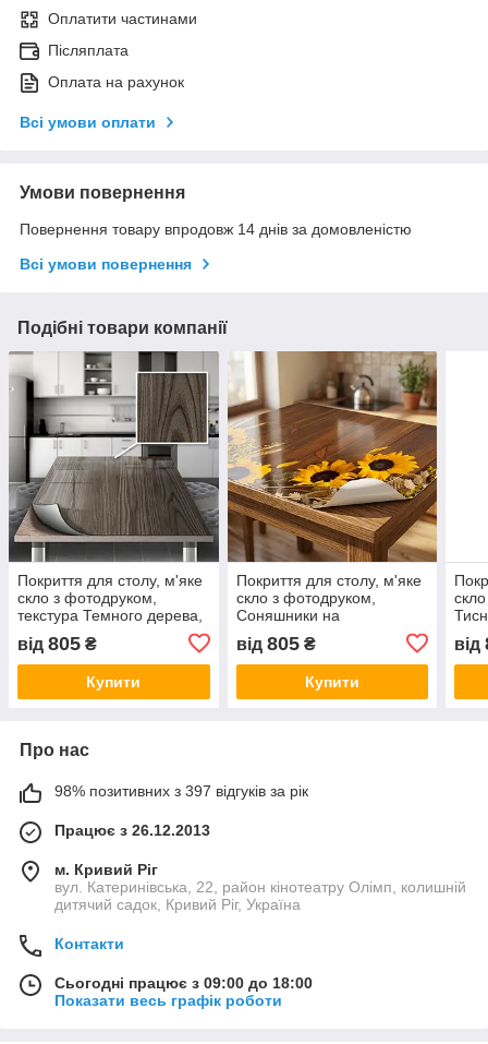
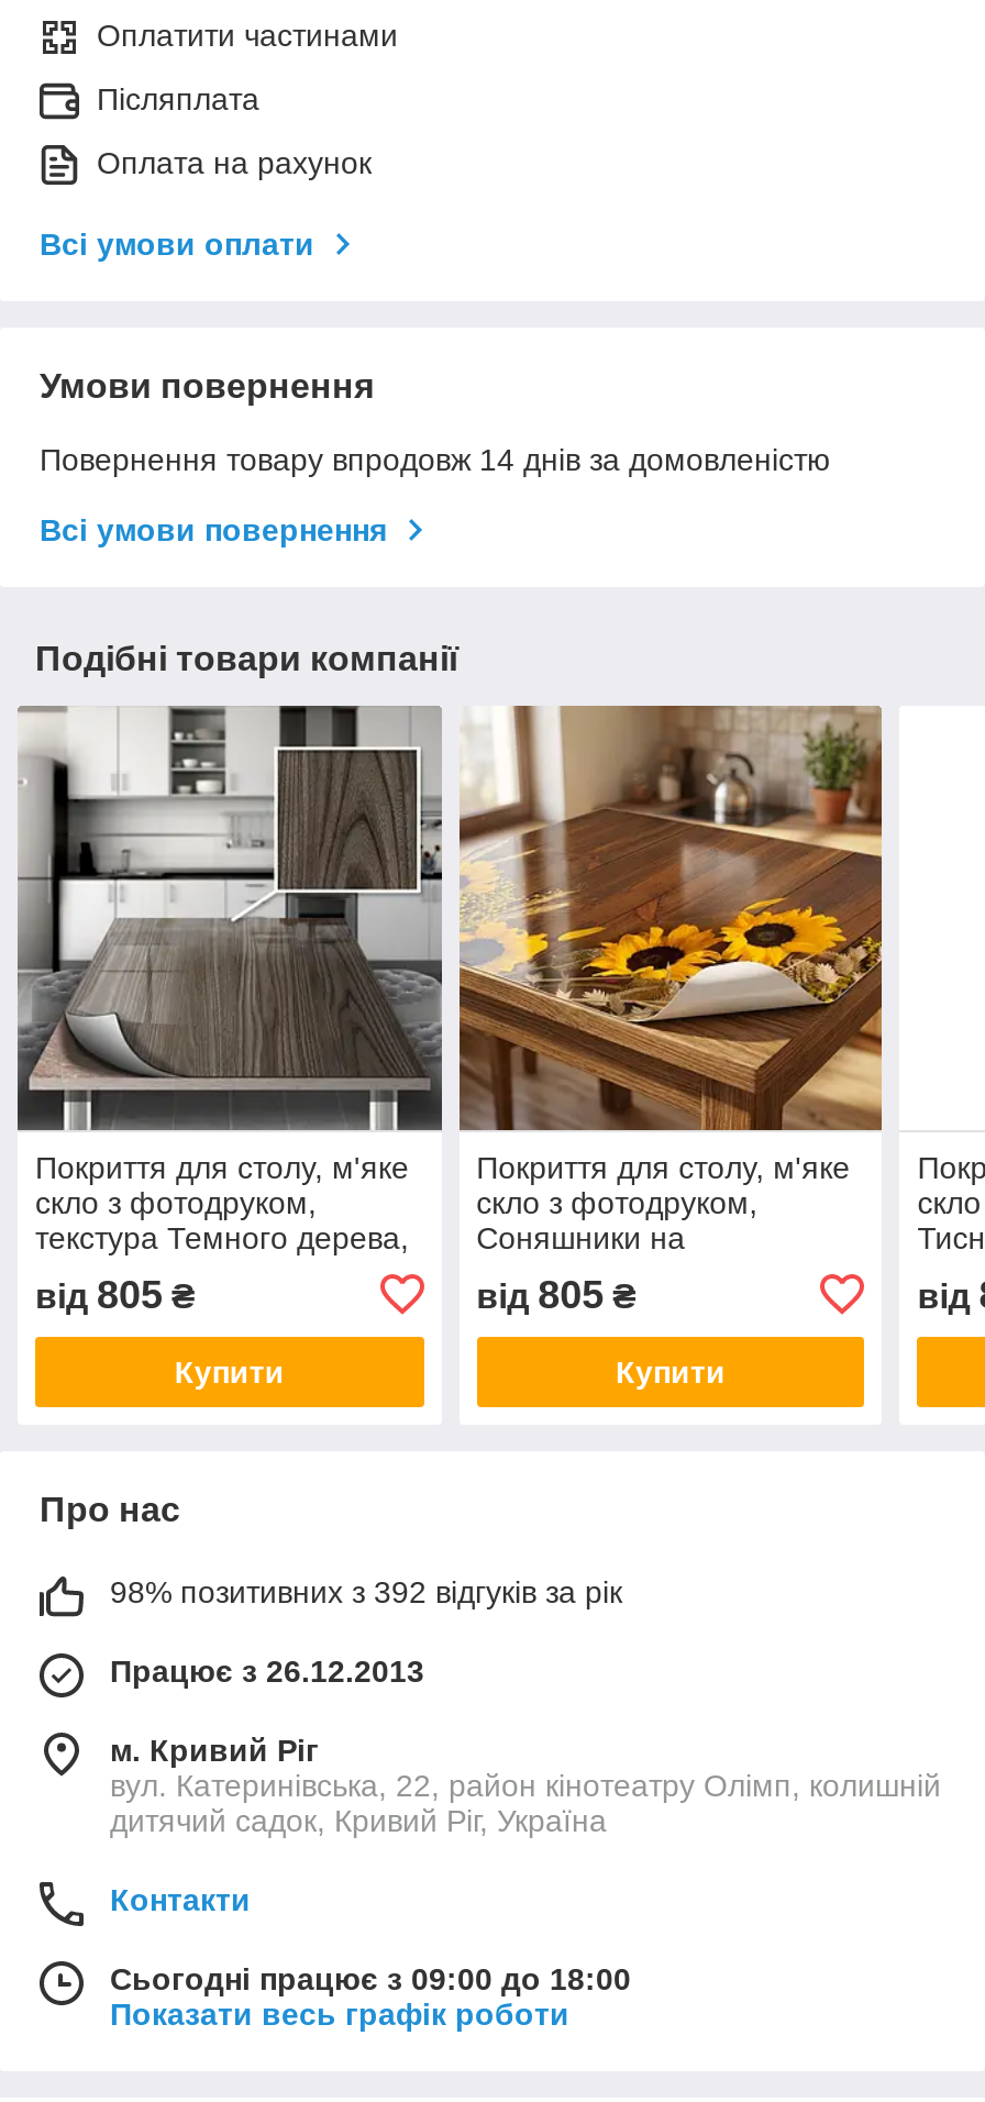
[54,782,308,799] 98% позитивних з 397 відгуків за рік -> [110,1573,622,1609] 98% позитивних з 392 відгуків за рік

